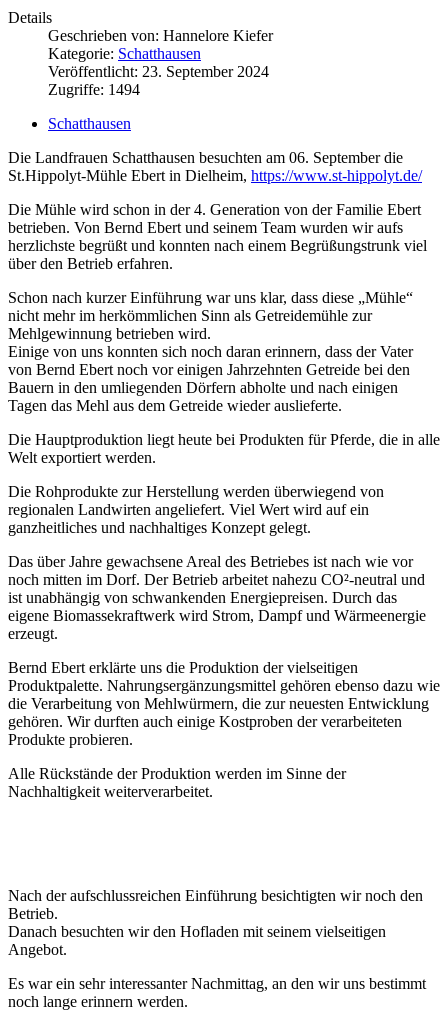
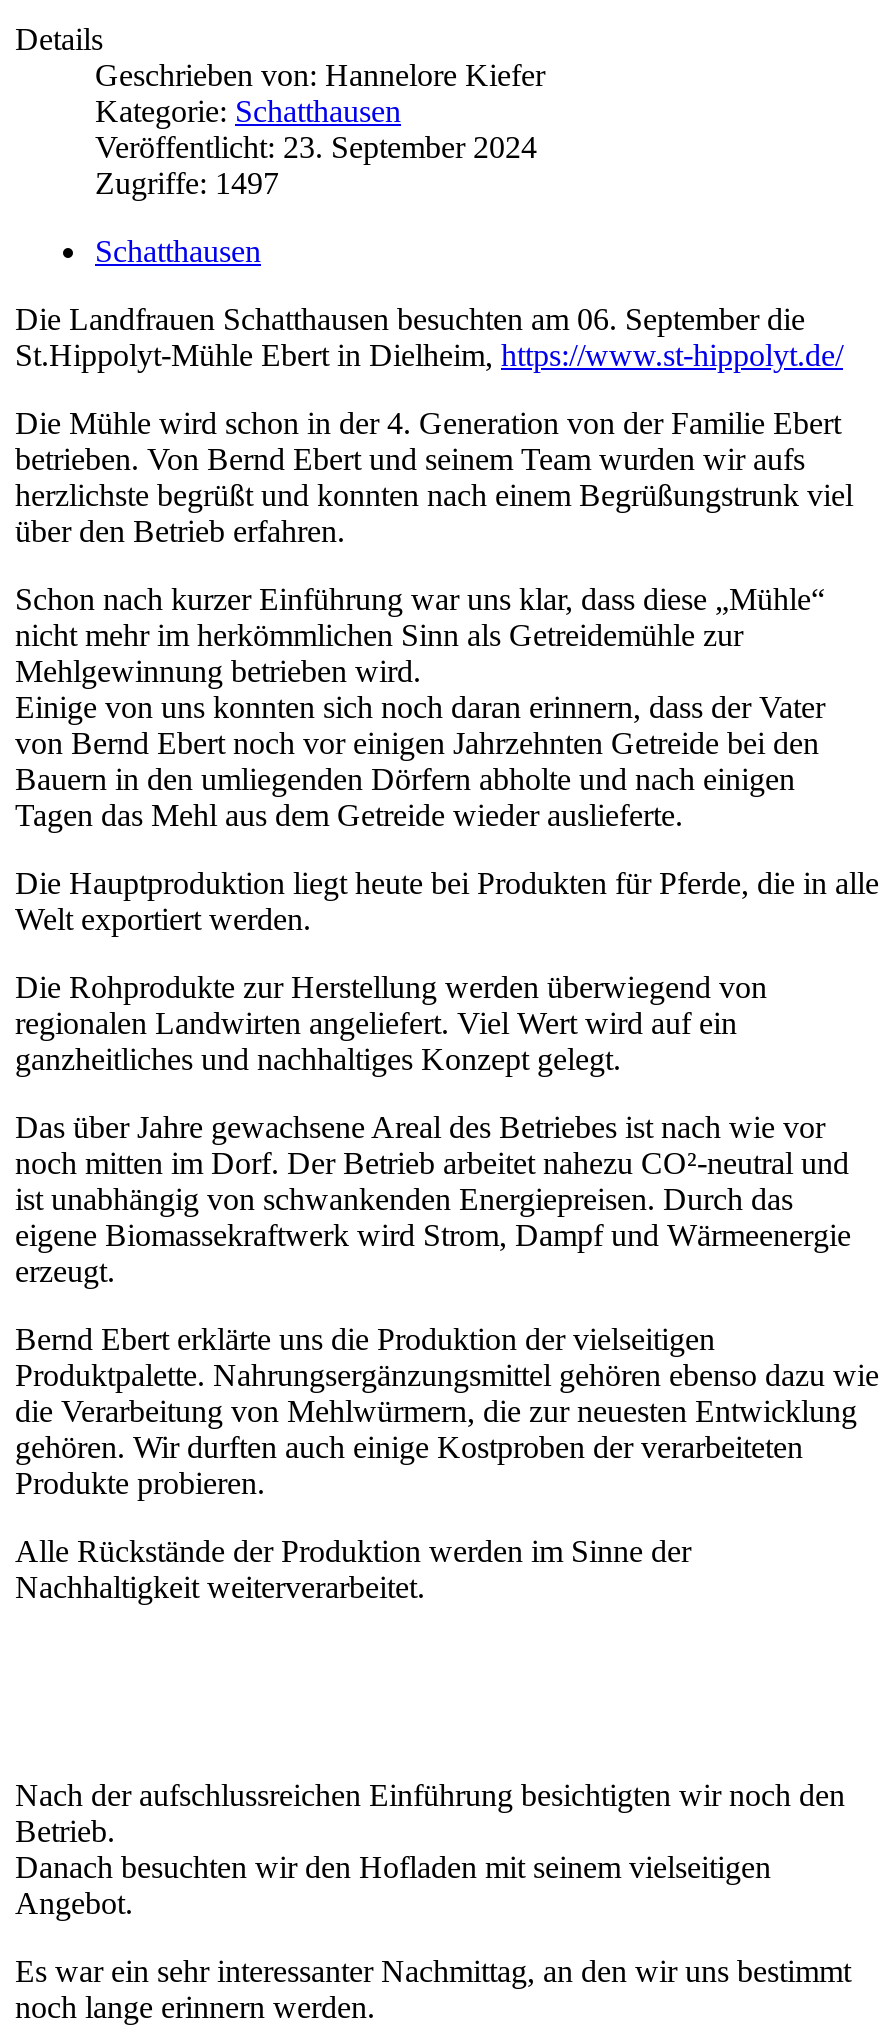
[48,81,140,98] Zugriffe: 1494 -> [95,166,279,200] Zugriffe: 1497

